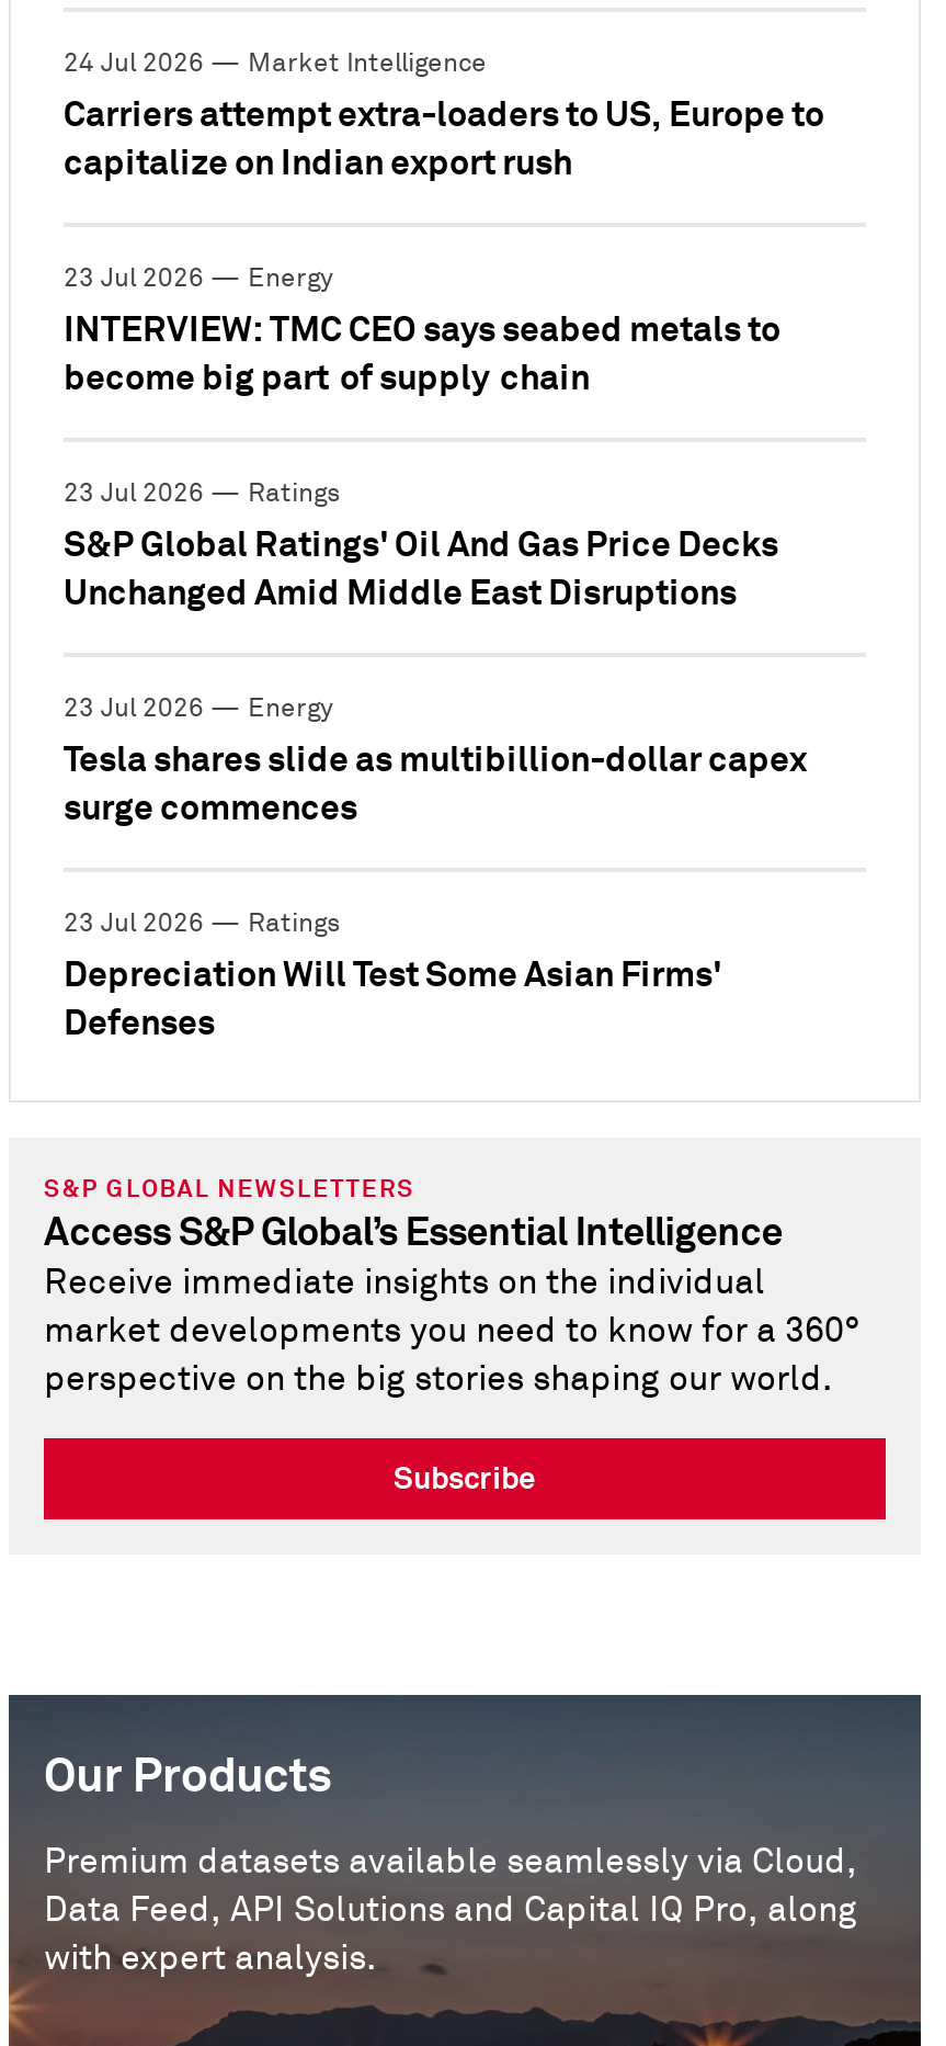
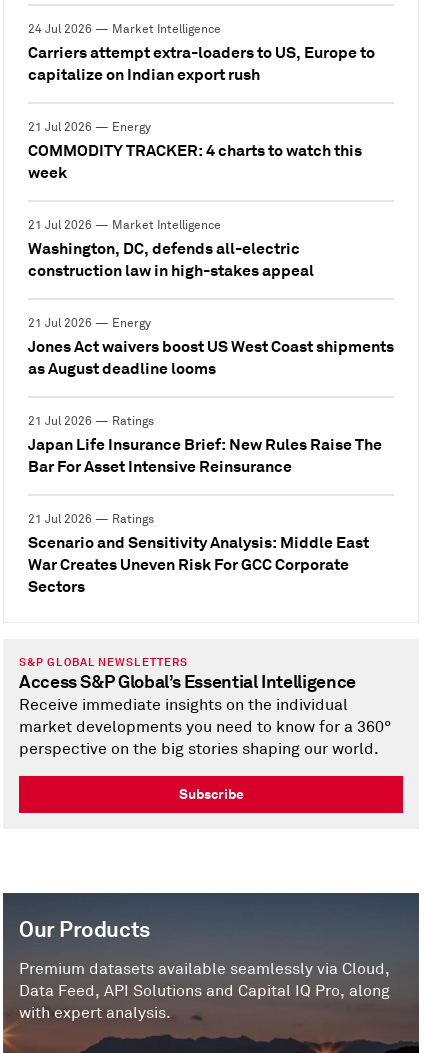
[64,263,807,1046] 23 Jul 2026 — Energy | INTERVIEW: TMC CEO says seabed metals to | become big part of supply chain | 23 Jul 2026 — Ratings | S&P Global Ratings' Oil And Gas Price Decks | Unchanged Amid Middle East Disruptions | 23 Jul 2026 — Energy | Tesla shares slide as multibillion-dollar capex | surge commences | 23 Jul 2026 — Ratings | Depreciation Will Test Some Asian Firms' | Defenses -> [28,120,394,597] 21 Jul 2026 — Energy | COMMODITY TRACKER: 4 charts to watch this | week | 21 Jul 2026 — Market Intelligence | Washington, DC, defends all-electric | construction law in high-stakes appeal | 21 Jul 2026 — Energy | Jones Act waivers boost US West Coast shipments | as August deadline looms | 21 Jul 2026 — Ratings | Japan Life Insurance Brief: New Rules Raise The | Bar For Asset Intensive Reinsurance | 21 Jul 2026 — Ratings | Scenario and Sensitivity Analysis: Middle East | War Creates Uneven Risk For GCC Corporate | Sectors

